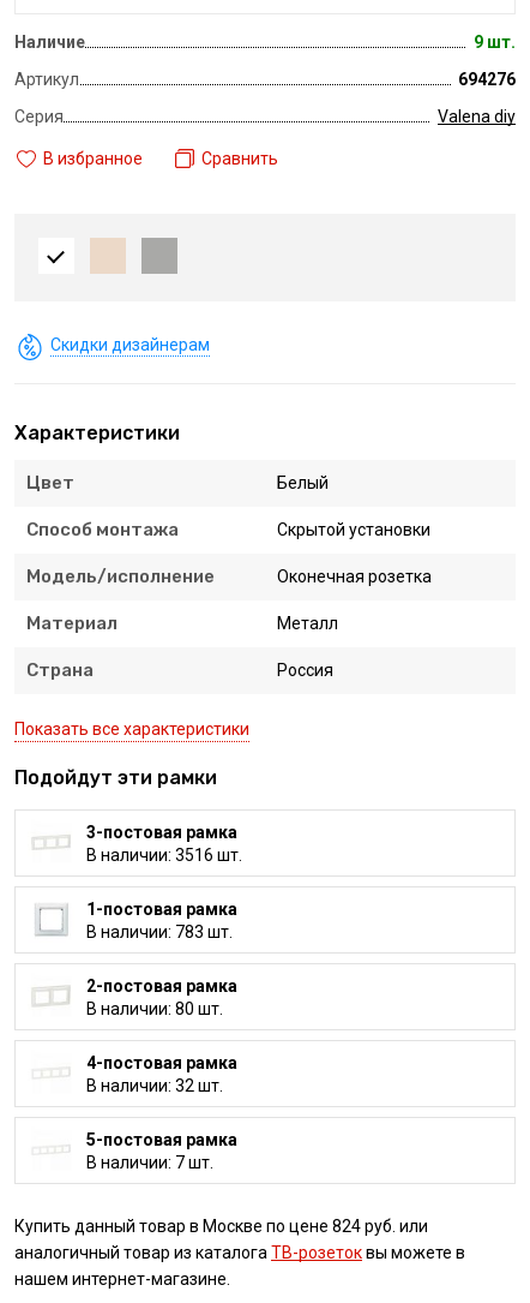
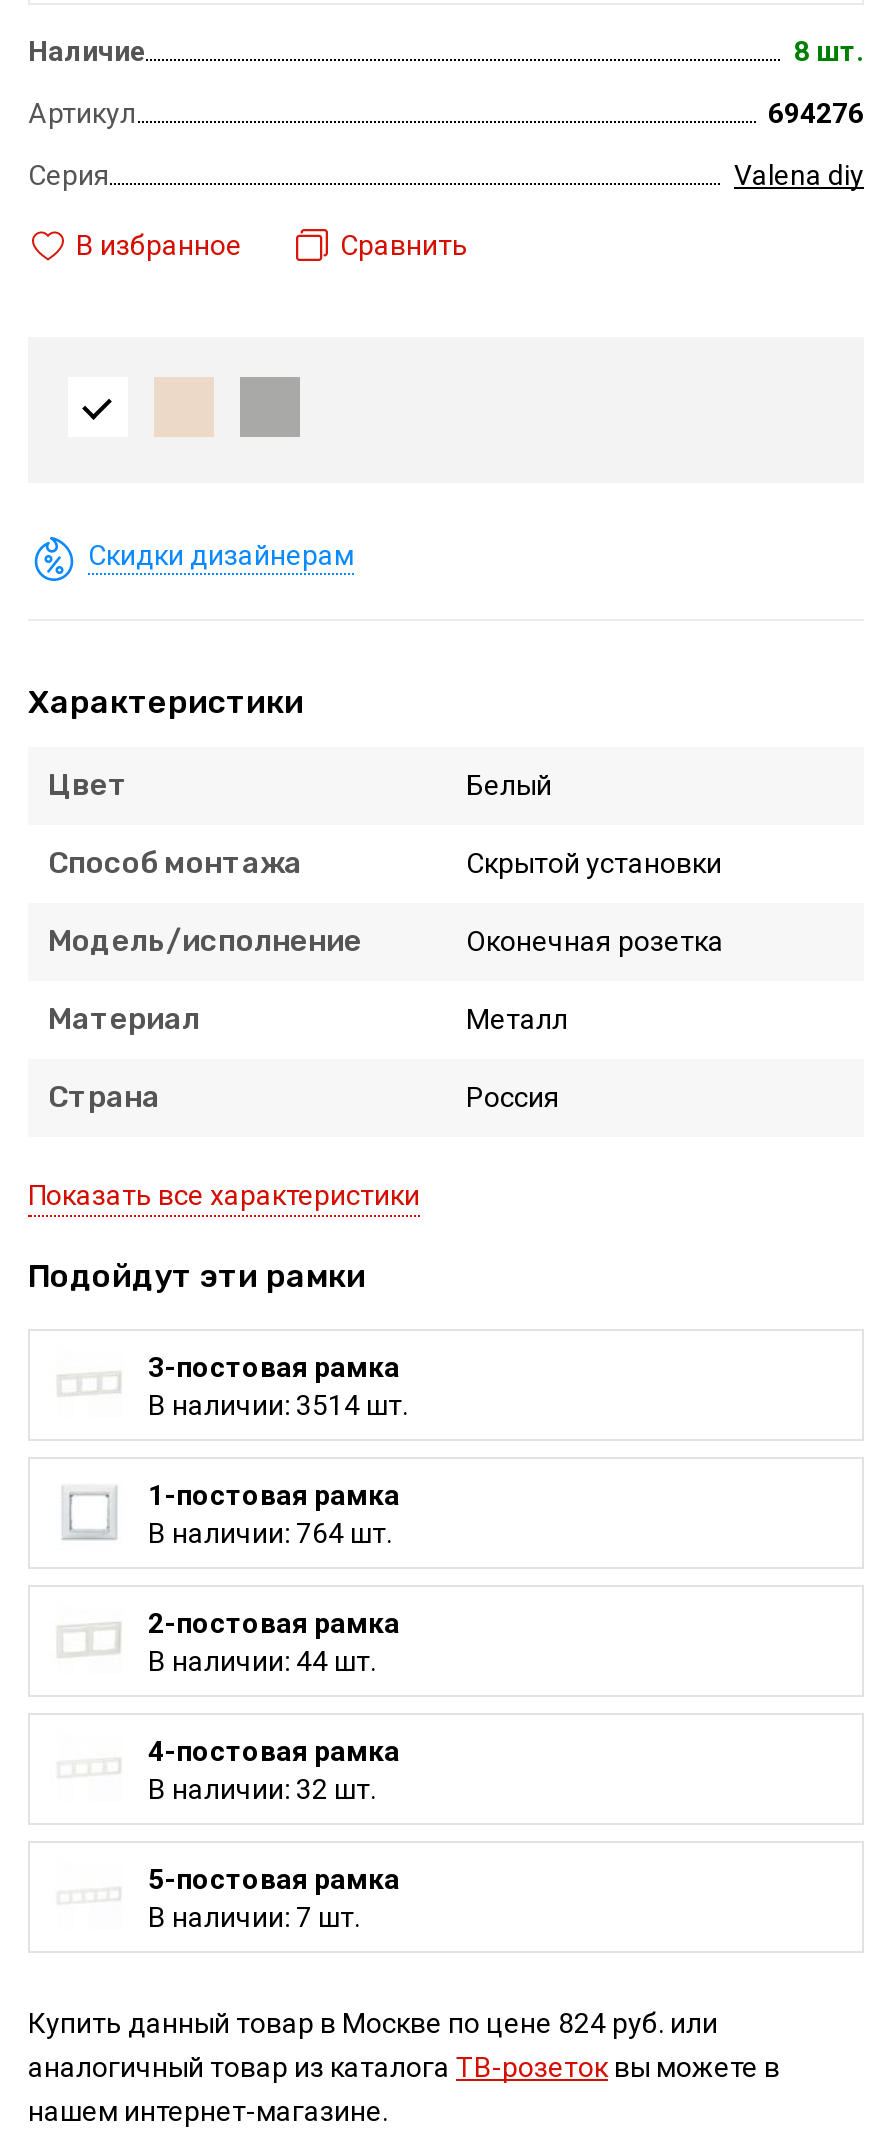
[474,32,516,52] 9 шт. -> [794,35,864,67] 8 шт.
[86,845,242,864] В наличии: 3516 шт. -> [148,1389,408,1421] В наличии: 3514 шт.
[86,922,233,941] В наличии: 783 шт. -> [148,1517,392,1549] В наличии: 764 шт.
[86,999,223,1018] В наличии: 80 шт. -> [148,1645,376,1677] В наличии: 44 шт.

